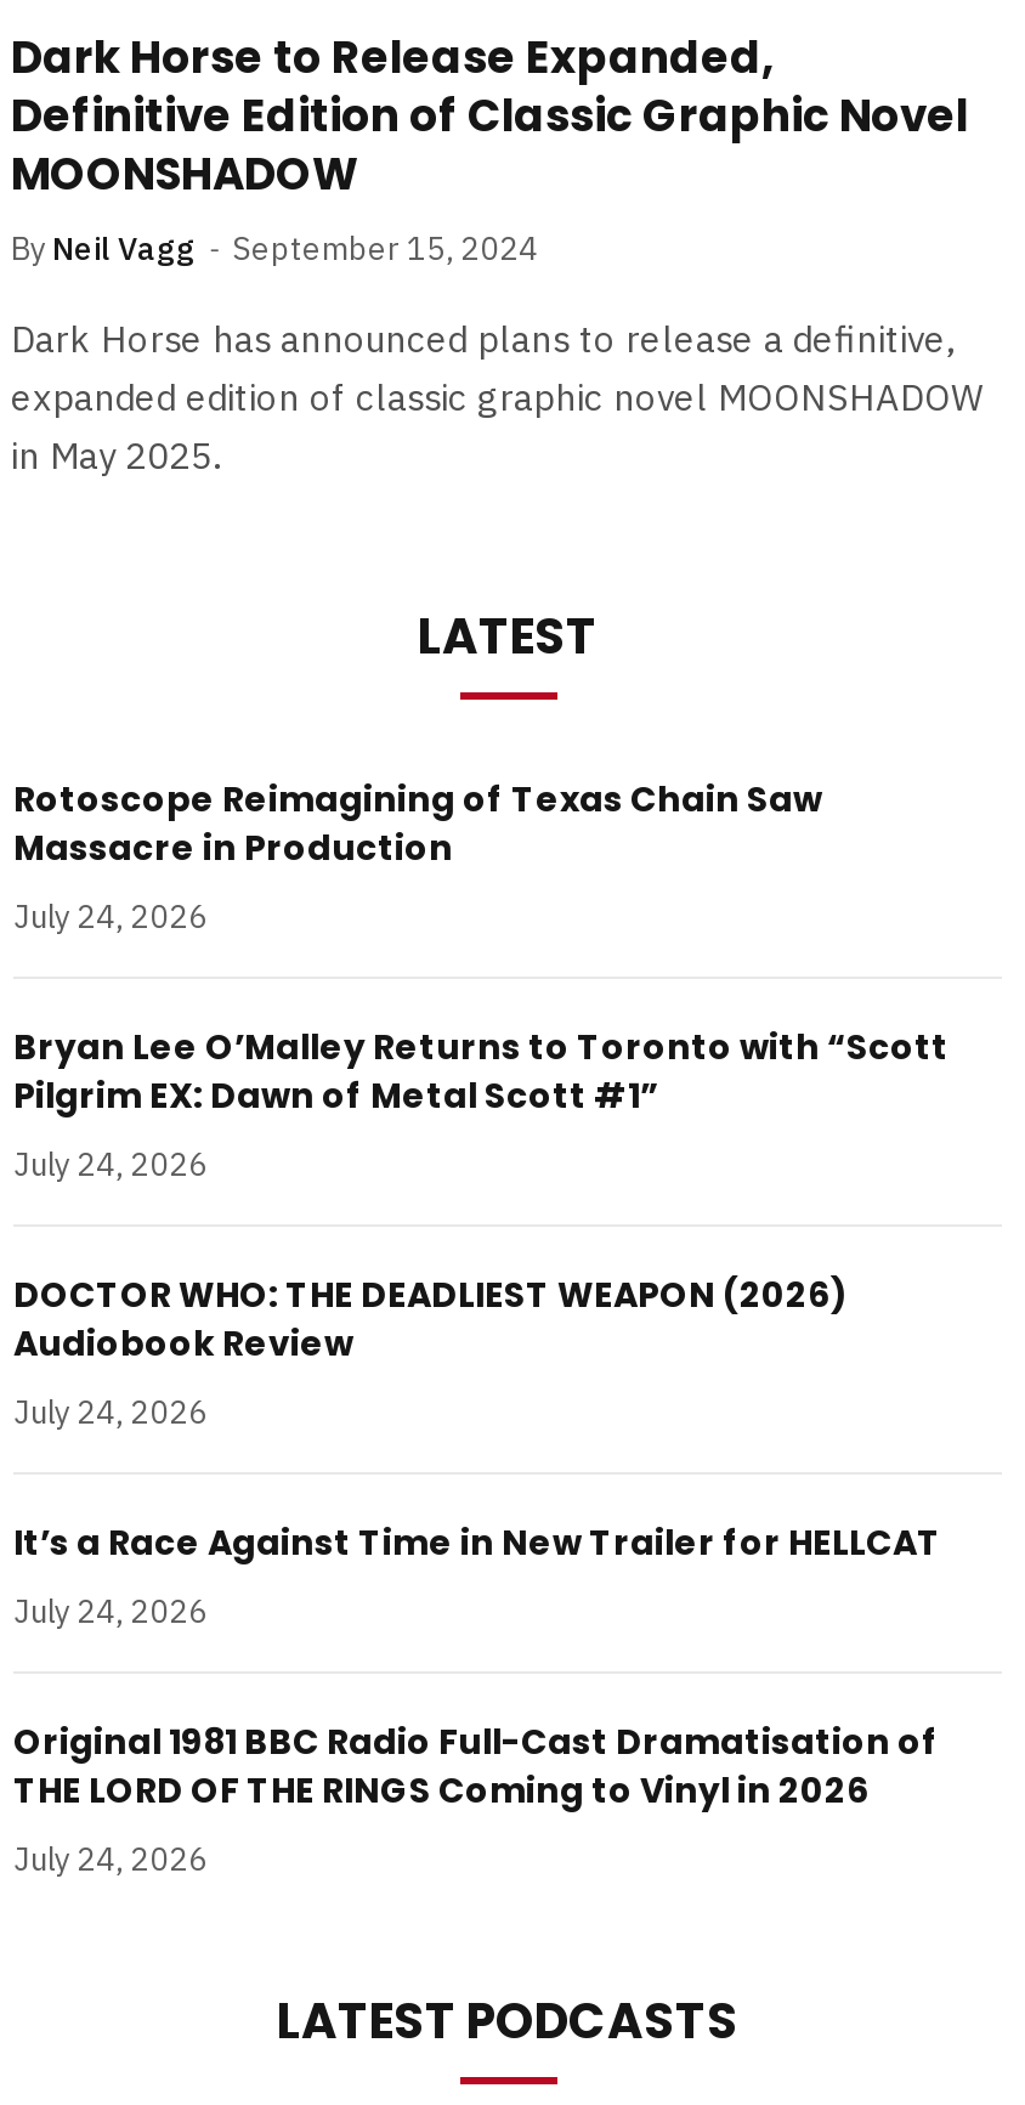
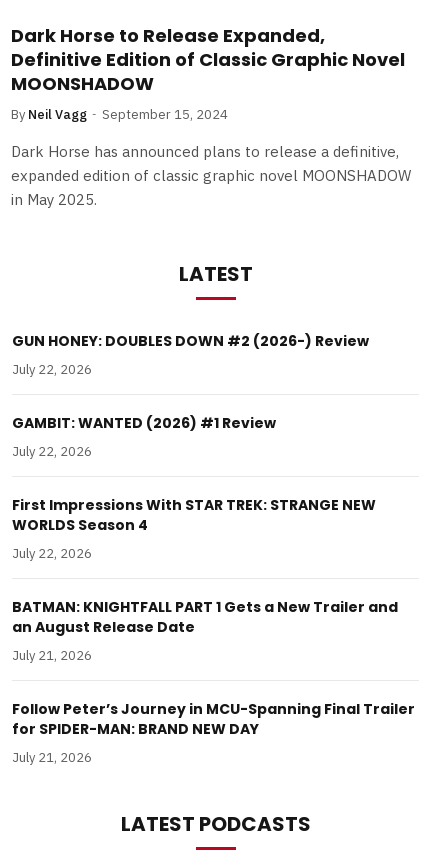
[13,775,822,872] Rotoscope Reimagining of Texas Chain Saw | Massacre in Production -> [12,331,369,351] GUN HONEY: DOUBLES DOWN #2 (2026-) Review
[13,896,208,938] July 24, 2026 -> [12,361,92,378] July 22, 2026
[13,1023,948,1120] Bryan Lee O’Malley Returns to Toronto with “Scott | Pilgrim EX: Dawn of Metal Scott #1” -> [12,413,276,433] GAMBIT: WANTED (2026) #1 Review
[13,1144,208,1186] July 24, 2026 -> [12,443,92,460] July 22, 2026
[13,1271,846,1368] DOCTOR WHO: THE DEADLIEST WEAPON (2026) | Audiobook Review -> [12,495,376,535] First Impressions With STAR TREK: STRANGE NEW | WORLDS Season 4
[13,1392,208,1433] July 24, 2026 -> [12,545,92,562] July 22, 2026
[13,1518,941,1567] It’s a Race Against Time in New Trailer for HELLCAT -> [12,597,398,637] BATMAN: KNIGHTFALL PART 1 Gets a New Trailer and | an August Release Date
[13,1591,208,1632] July 24, 2026 -> [12,647,92,664] July 21, 2026
[13,1718,939,1815] Original 1981 BBC Radio Full-Cast Dramatisation of | THE LORD OF THE RINGS Coming to Vinyl in 2026 -> [12,699,415,739] Follow Peter’s Journey in MCU-Spanning Final Trailer | for SPIDER-MAN: BRAND NEW DAY
[13,1839,208,1880] July 24, 2026 -> [12,749,92,766] July 21, 2026

